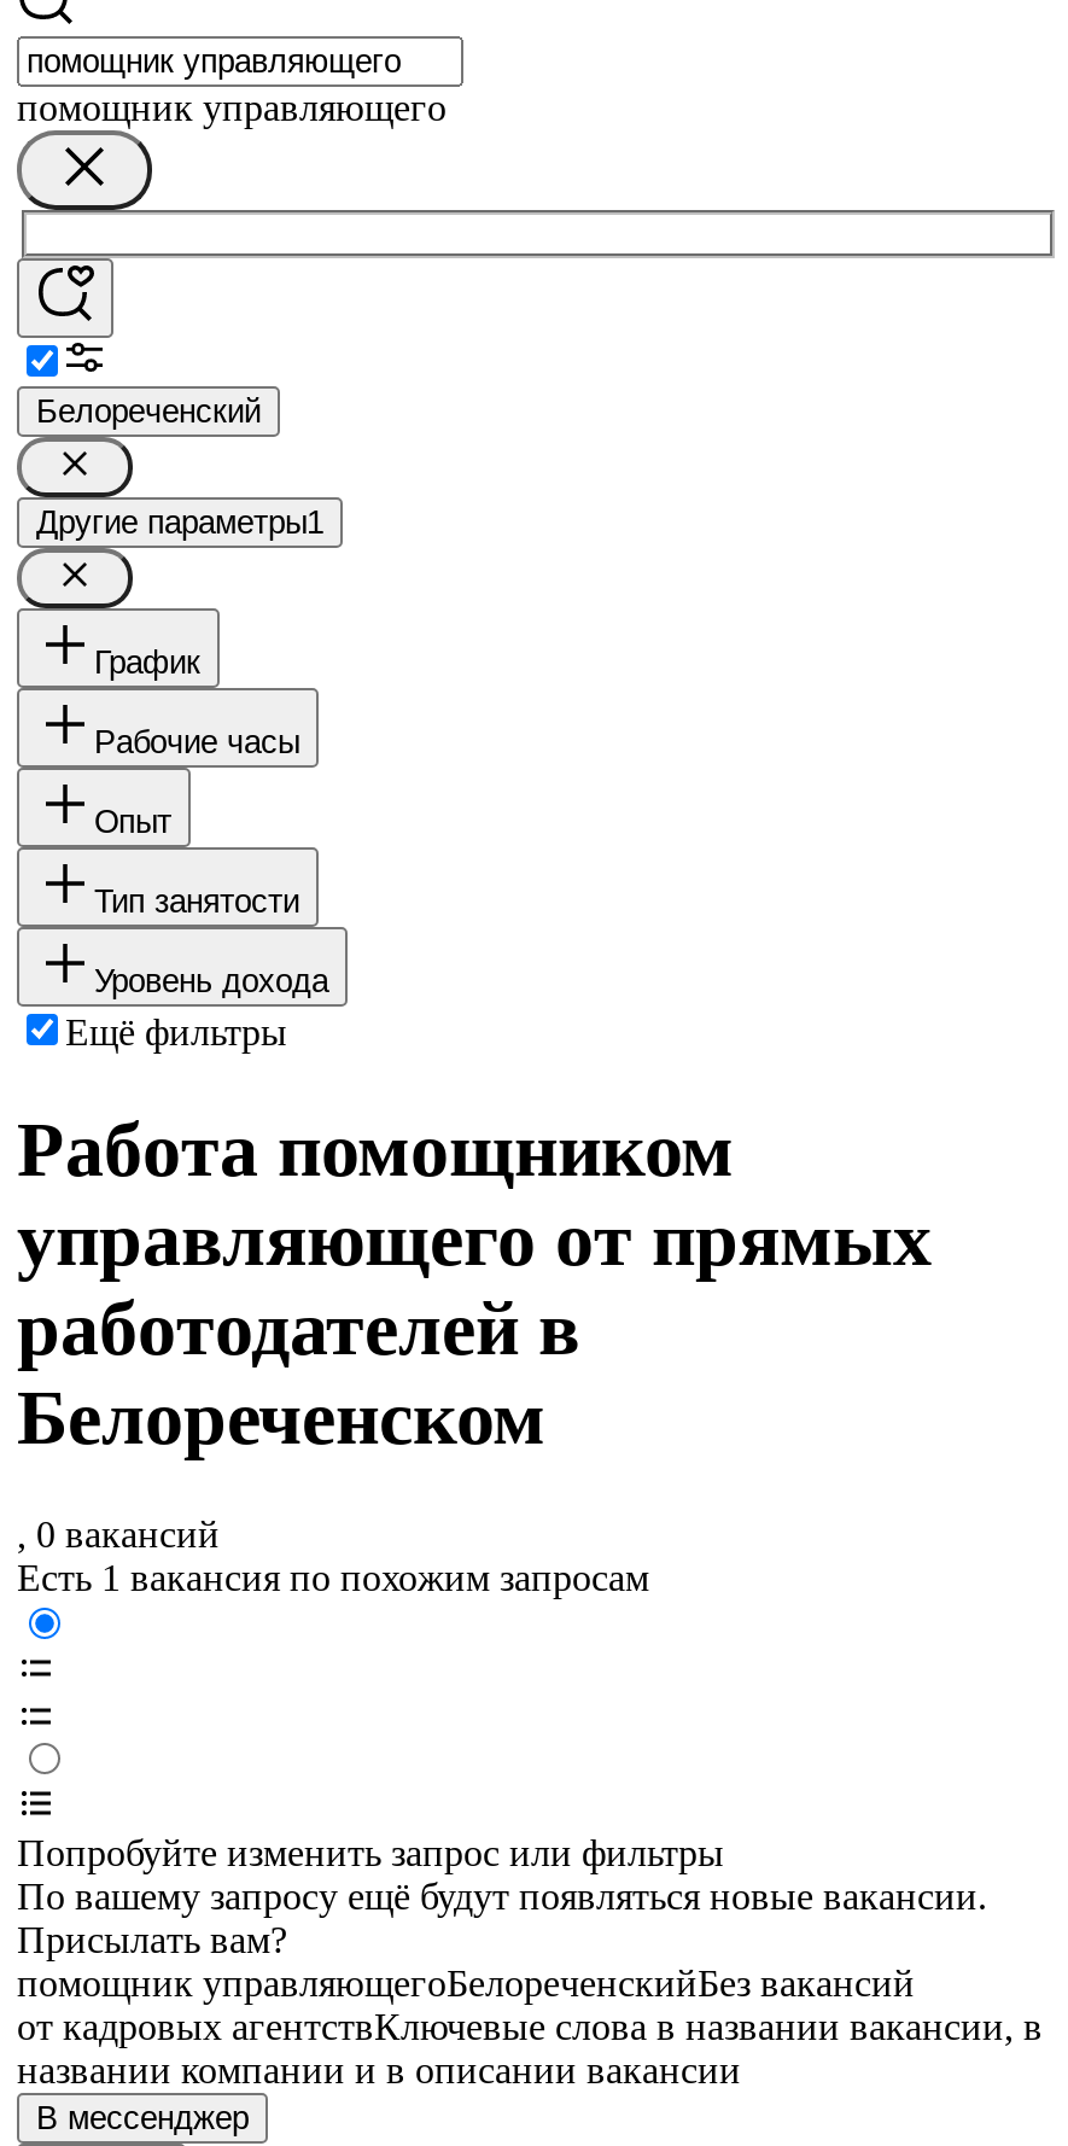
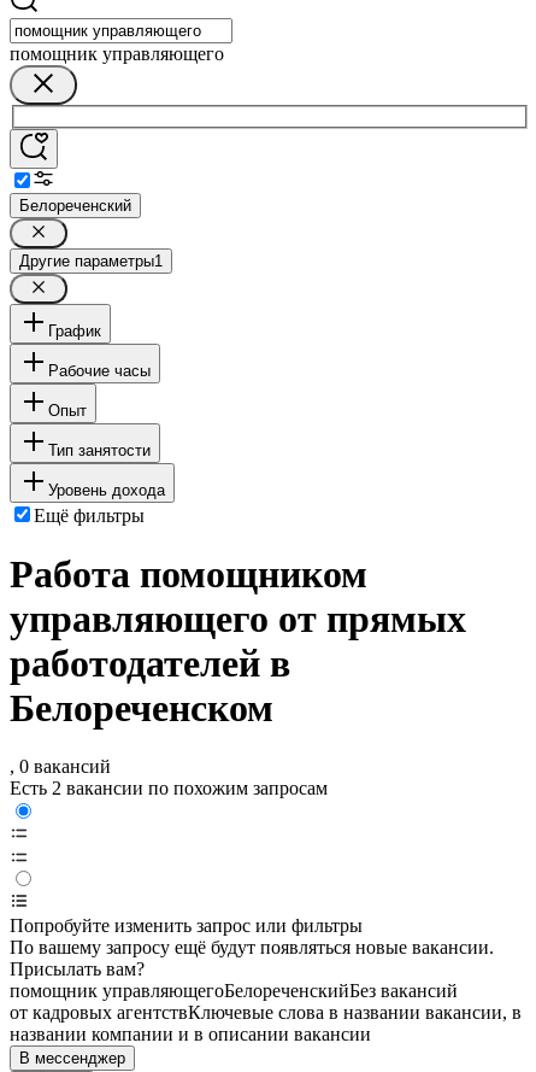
[17,1558,649,1599] Есть 1 вакансия по похожим запросам -> [10,778,328,799] Есть 2 вакансии по похожим запросам

